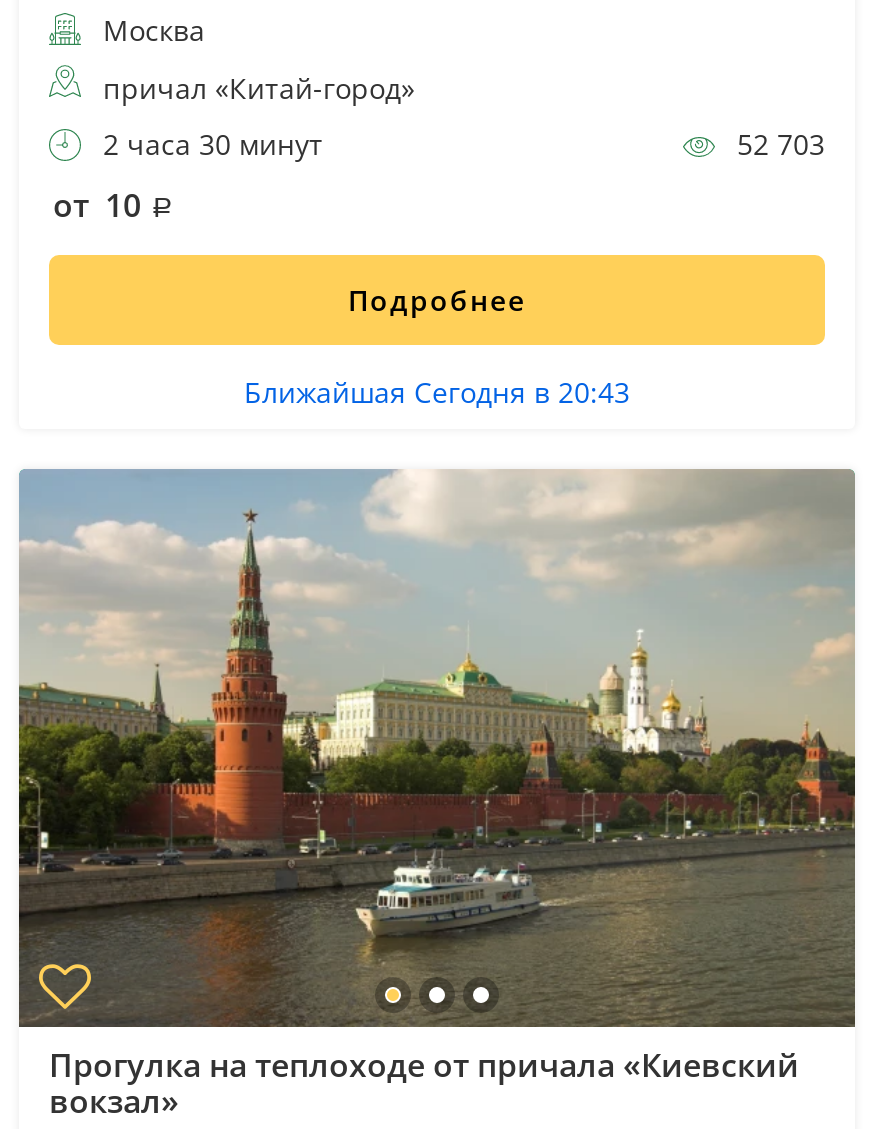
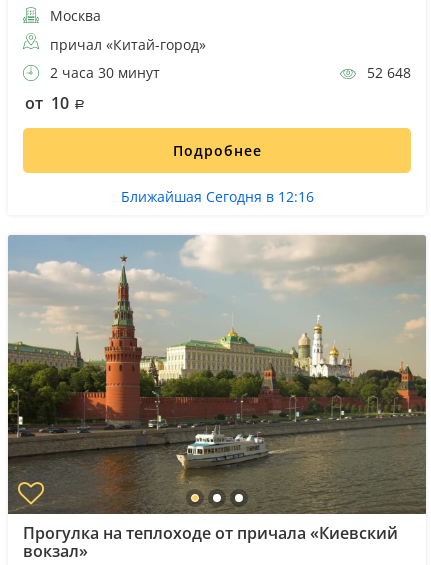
[729,126,825,164] 52 703 -> [363,63,411,82] 52 648
[244,374,630,412] Ближайшая Сегодня в 20:43 -> [120,187,313,206] Ближайшая Сегодня в 12:16

